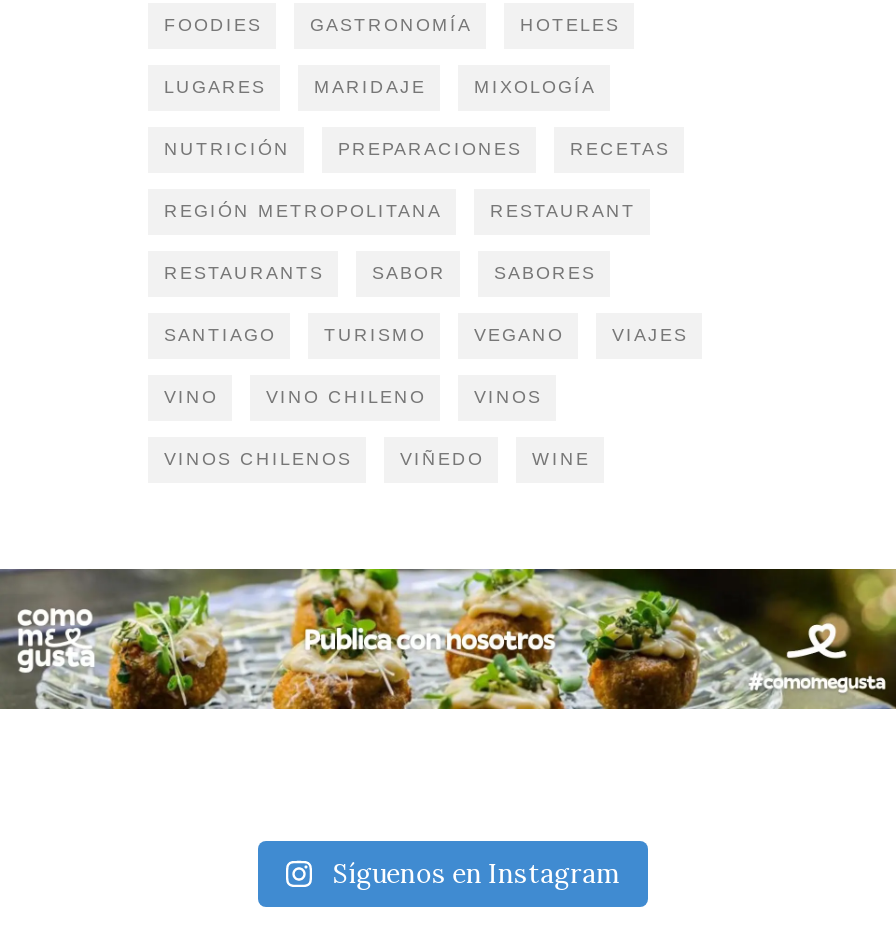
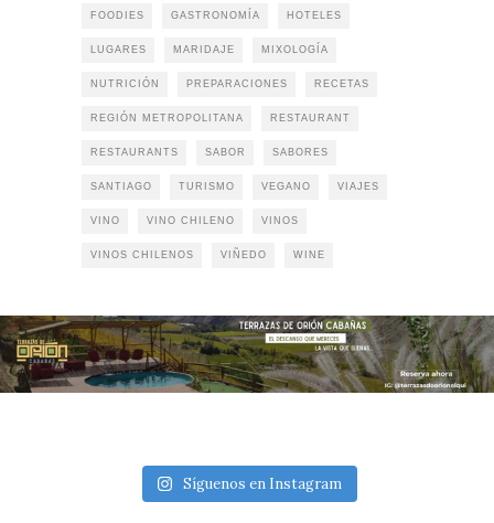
[6,566,890,712] [image] -> [3,314,491,394] [image]

